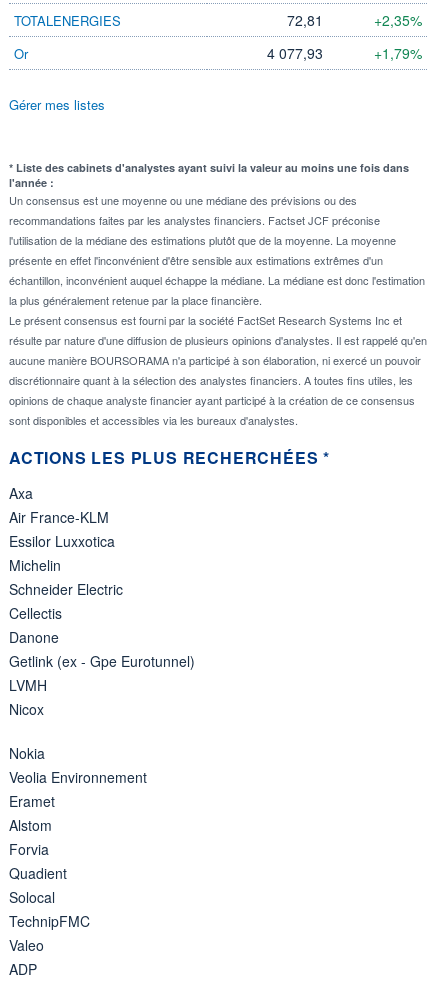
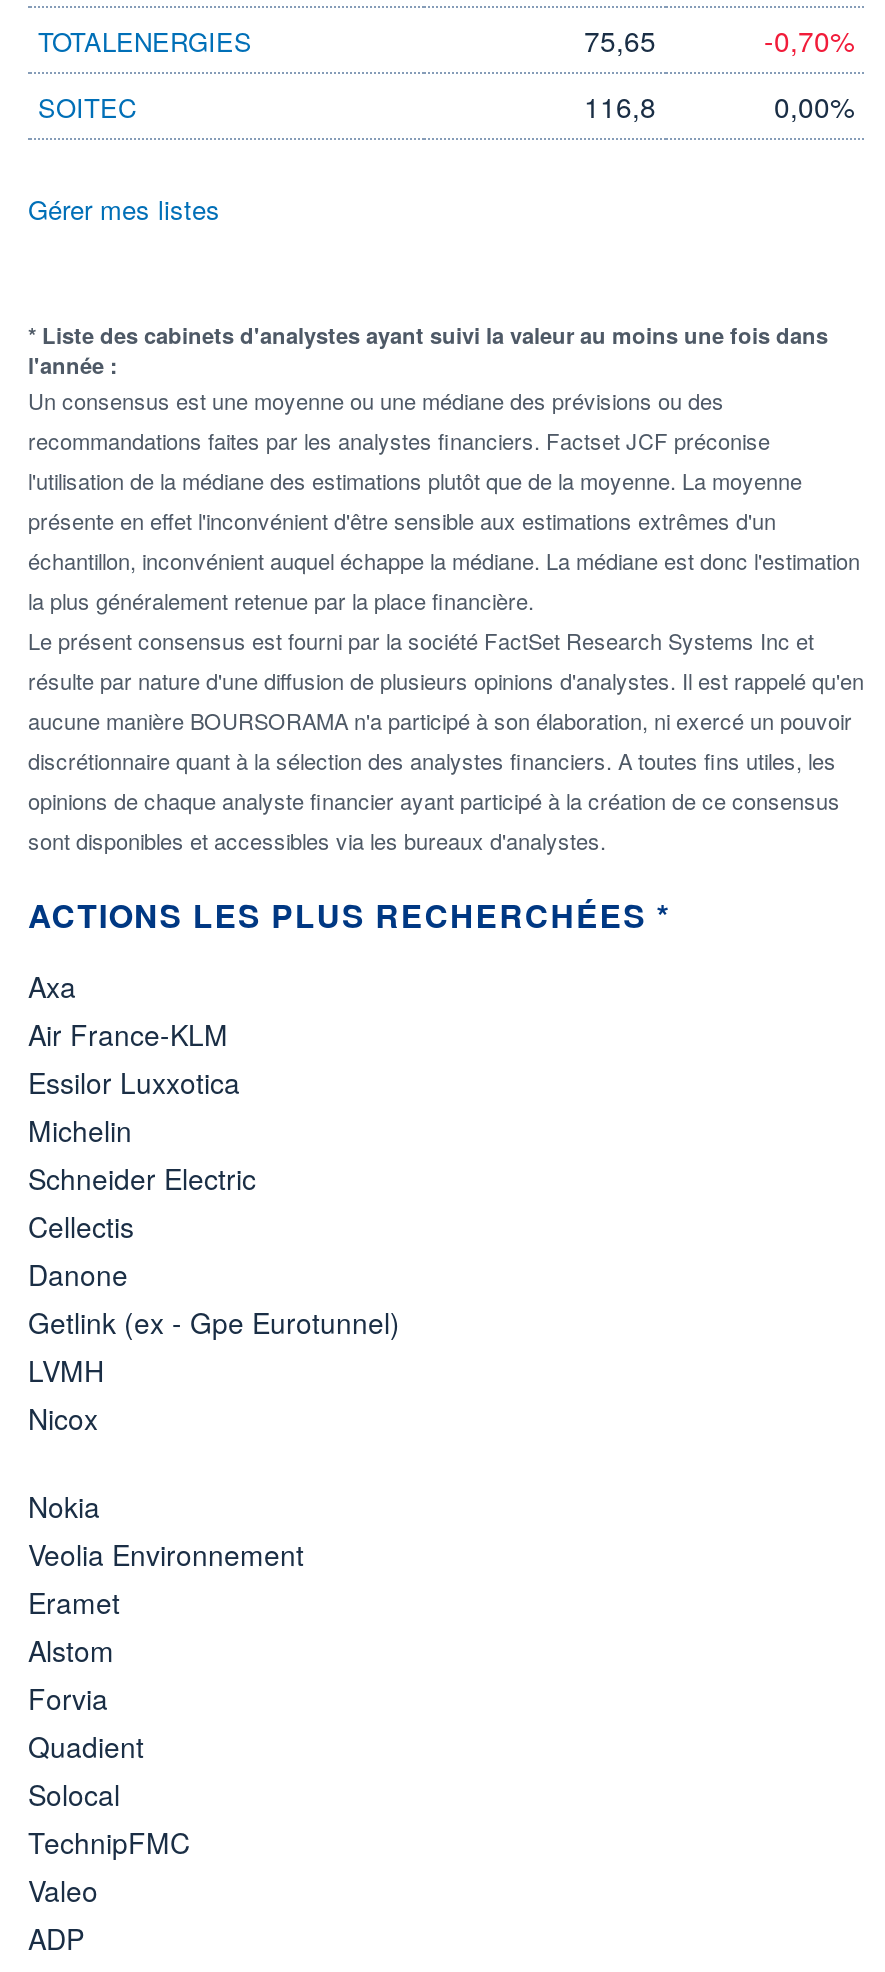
[287,10,422,30] 72,81 | +2,35% -> [584,20,854,60] 75,65 | -0,70%
[14,43,422,63] Or | 4 077,93 | +1,79% -> [38,86,854,126] SOITEC | 116,8 | 0,00%

